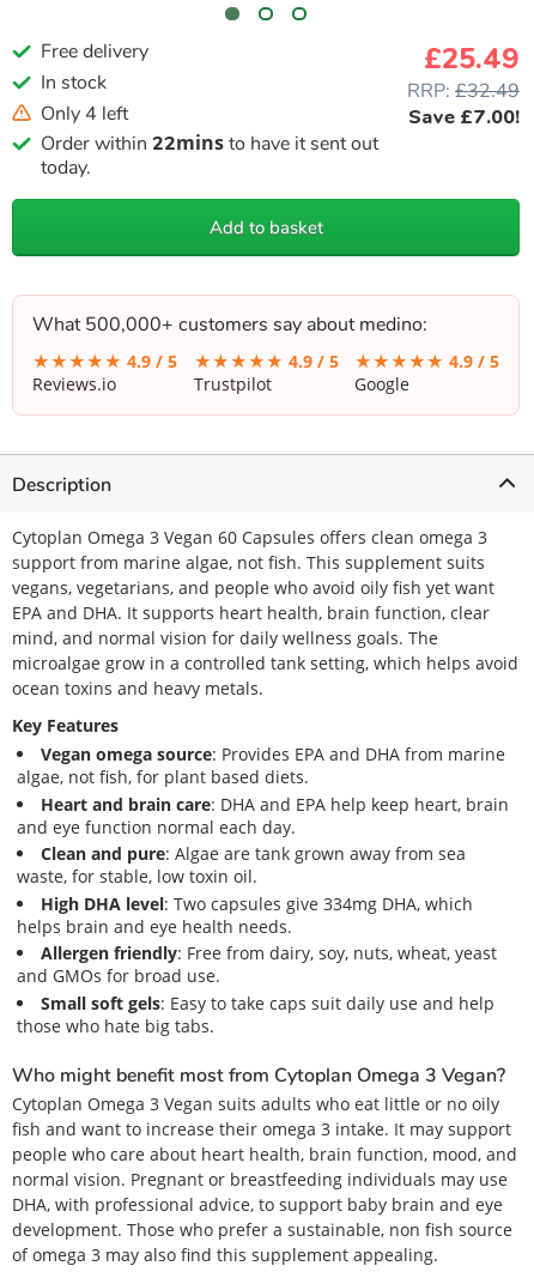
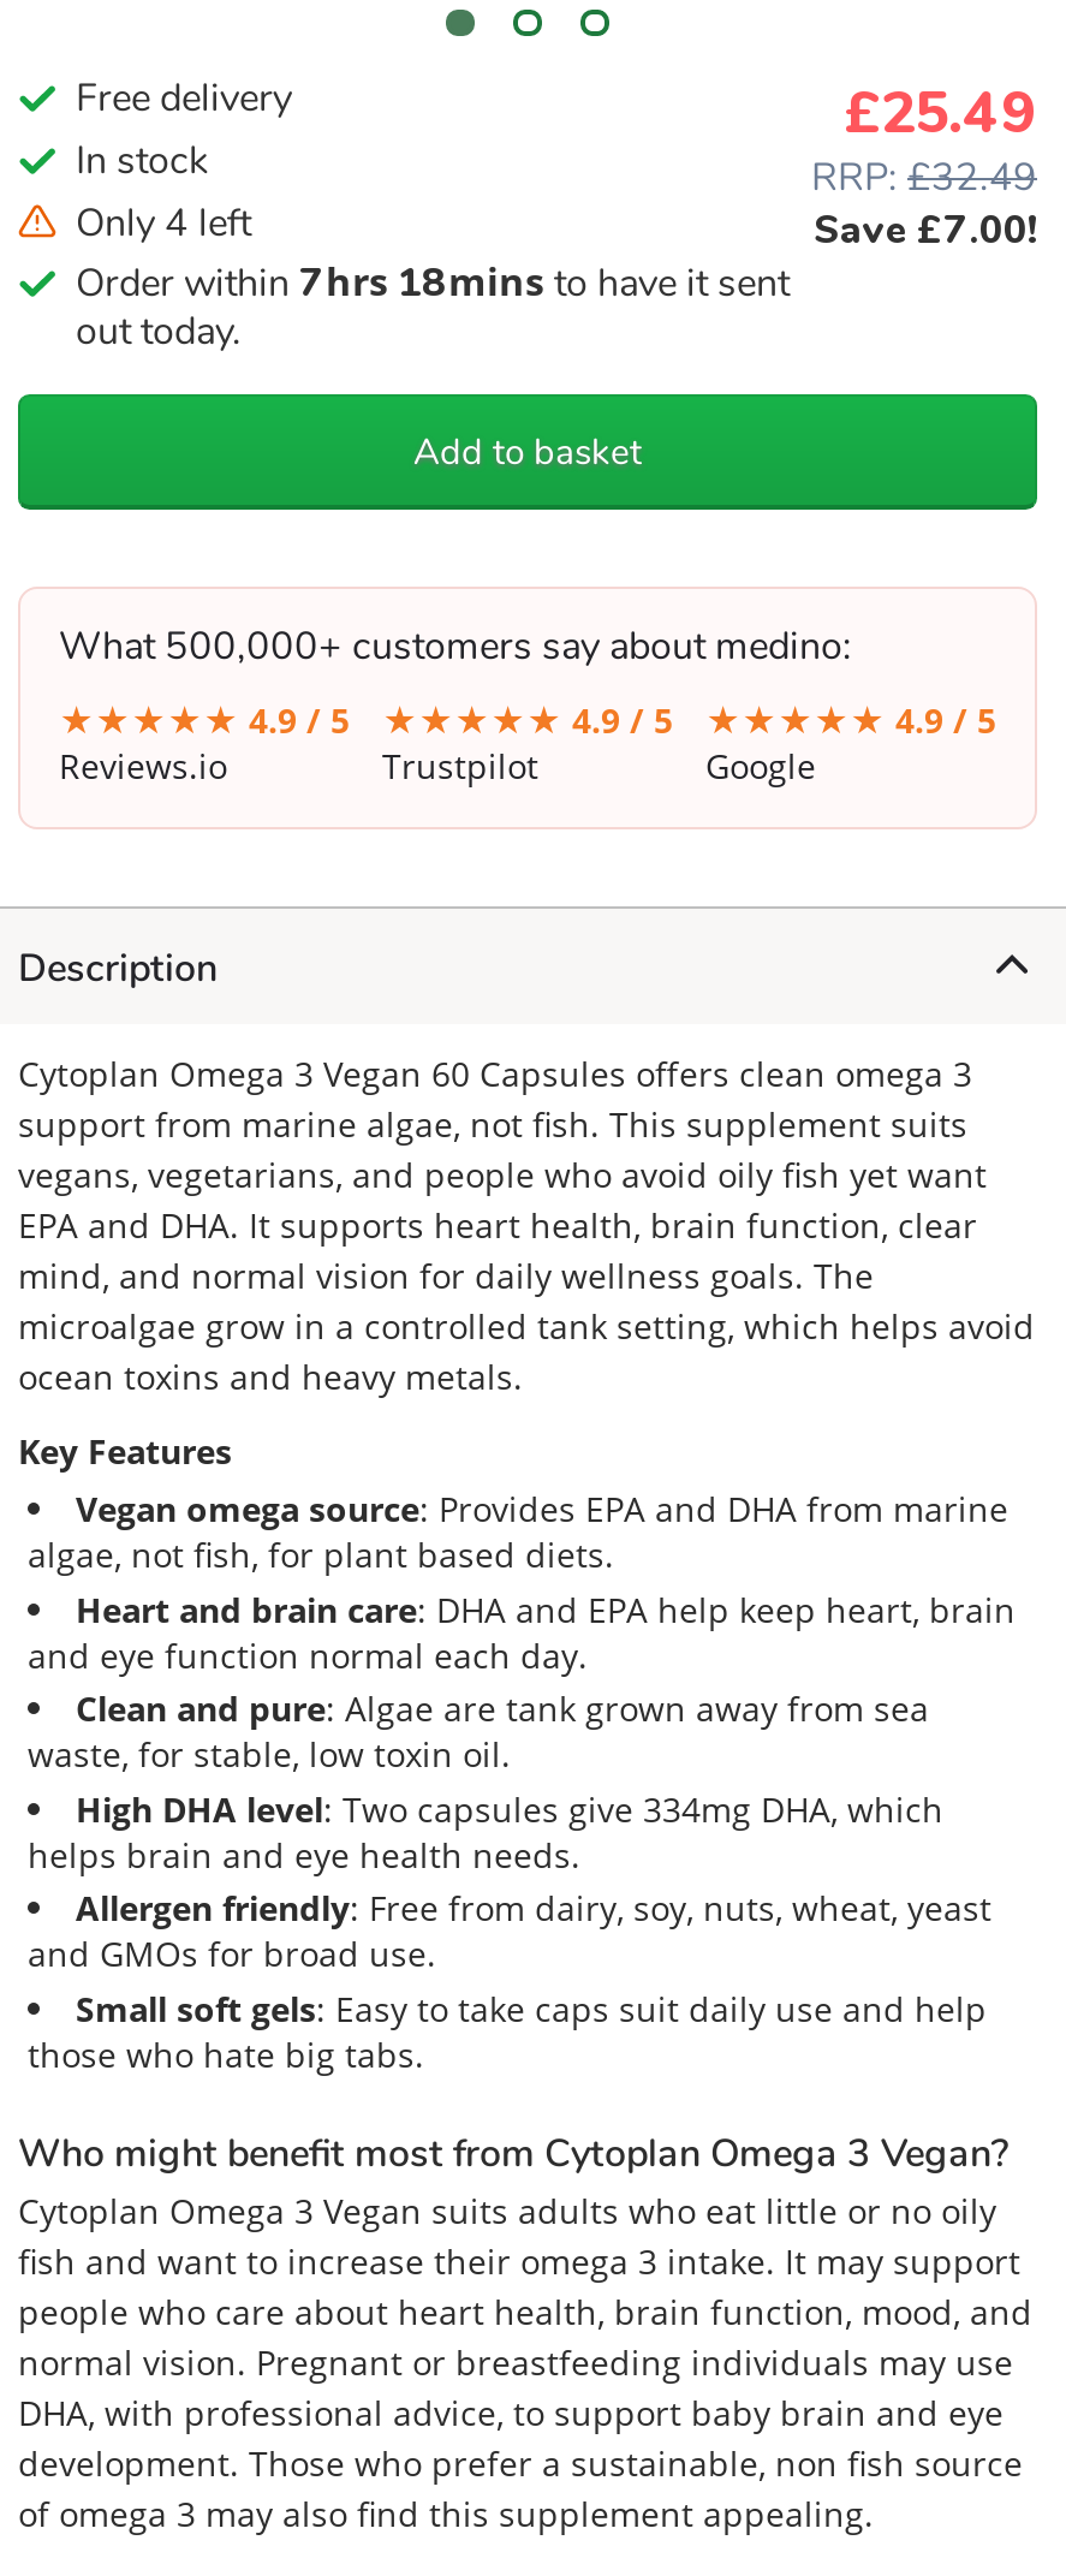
[41,131,378,181] Order within 22mins to have it sent out | today. -> [76,258,790,359] Order within 7hrs 18mins to have it sent | out today.

